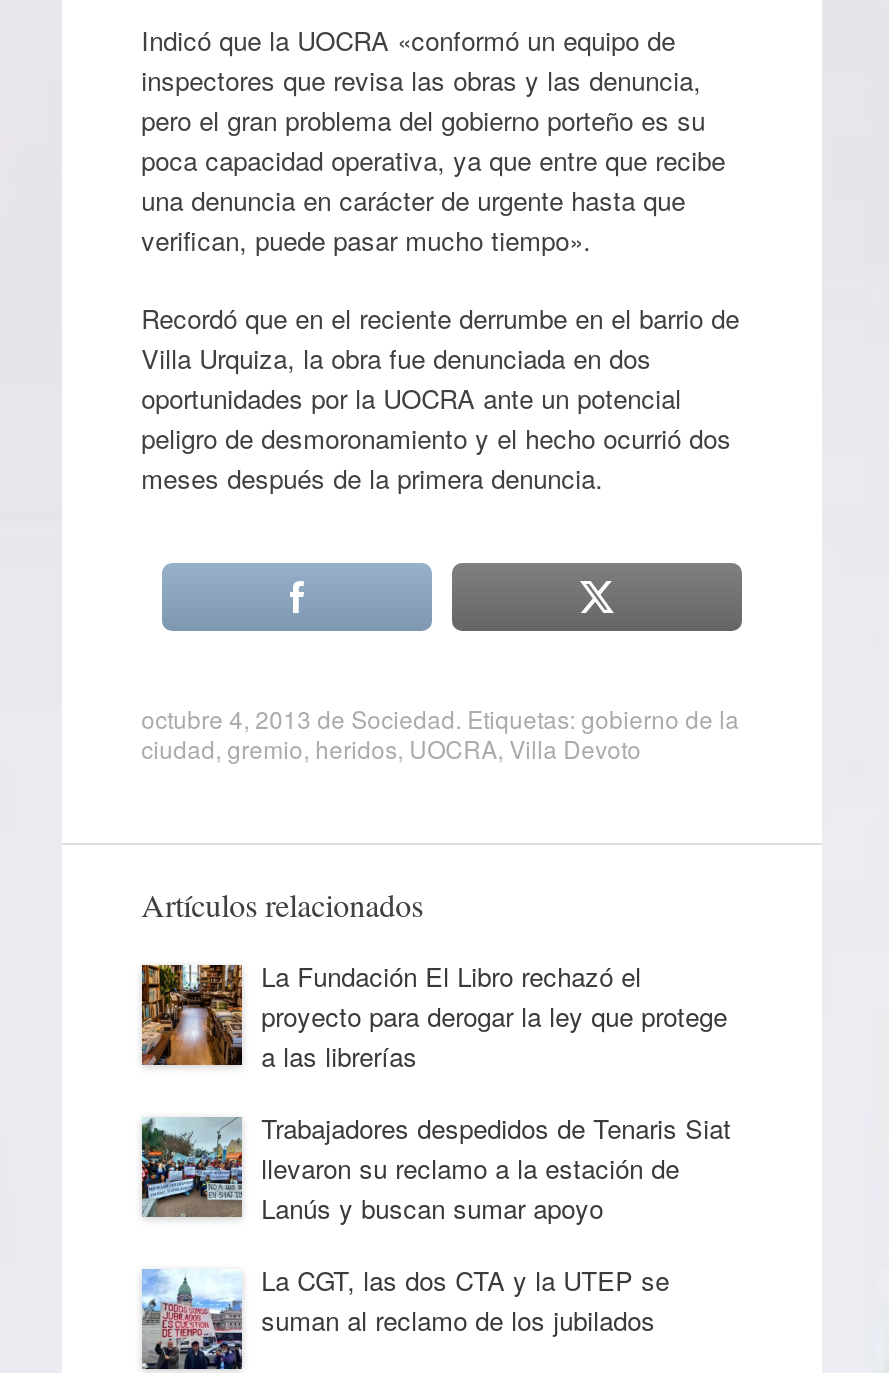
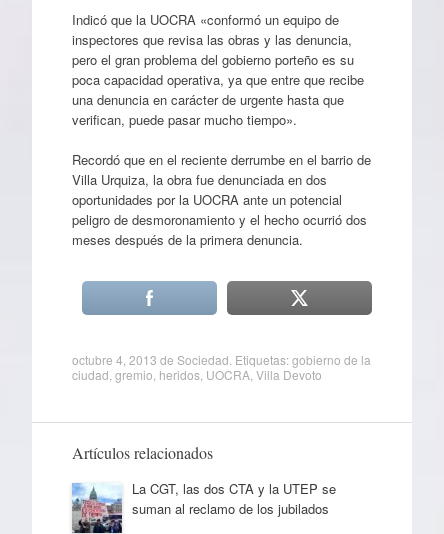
[140,958,731,1228] [image] | La Fundación El Libro rechazó el | proyecto para derogar la ley que protege | a las librerías | Trabajadores despedidos de Tenaris Siat | llevaron su reclamo a la estación de | Lanús y buscan sumar apoyo -> none
[140,1115,232,1221] [image] -> none

